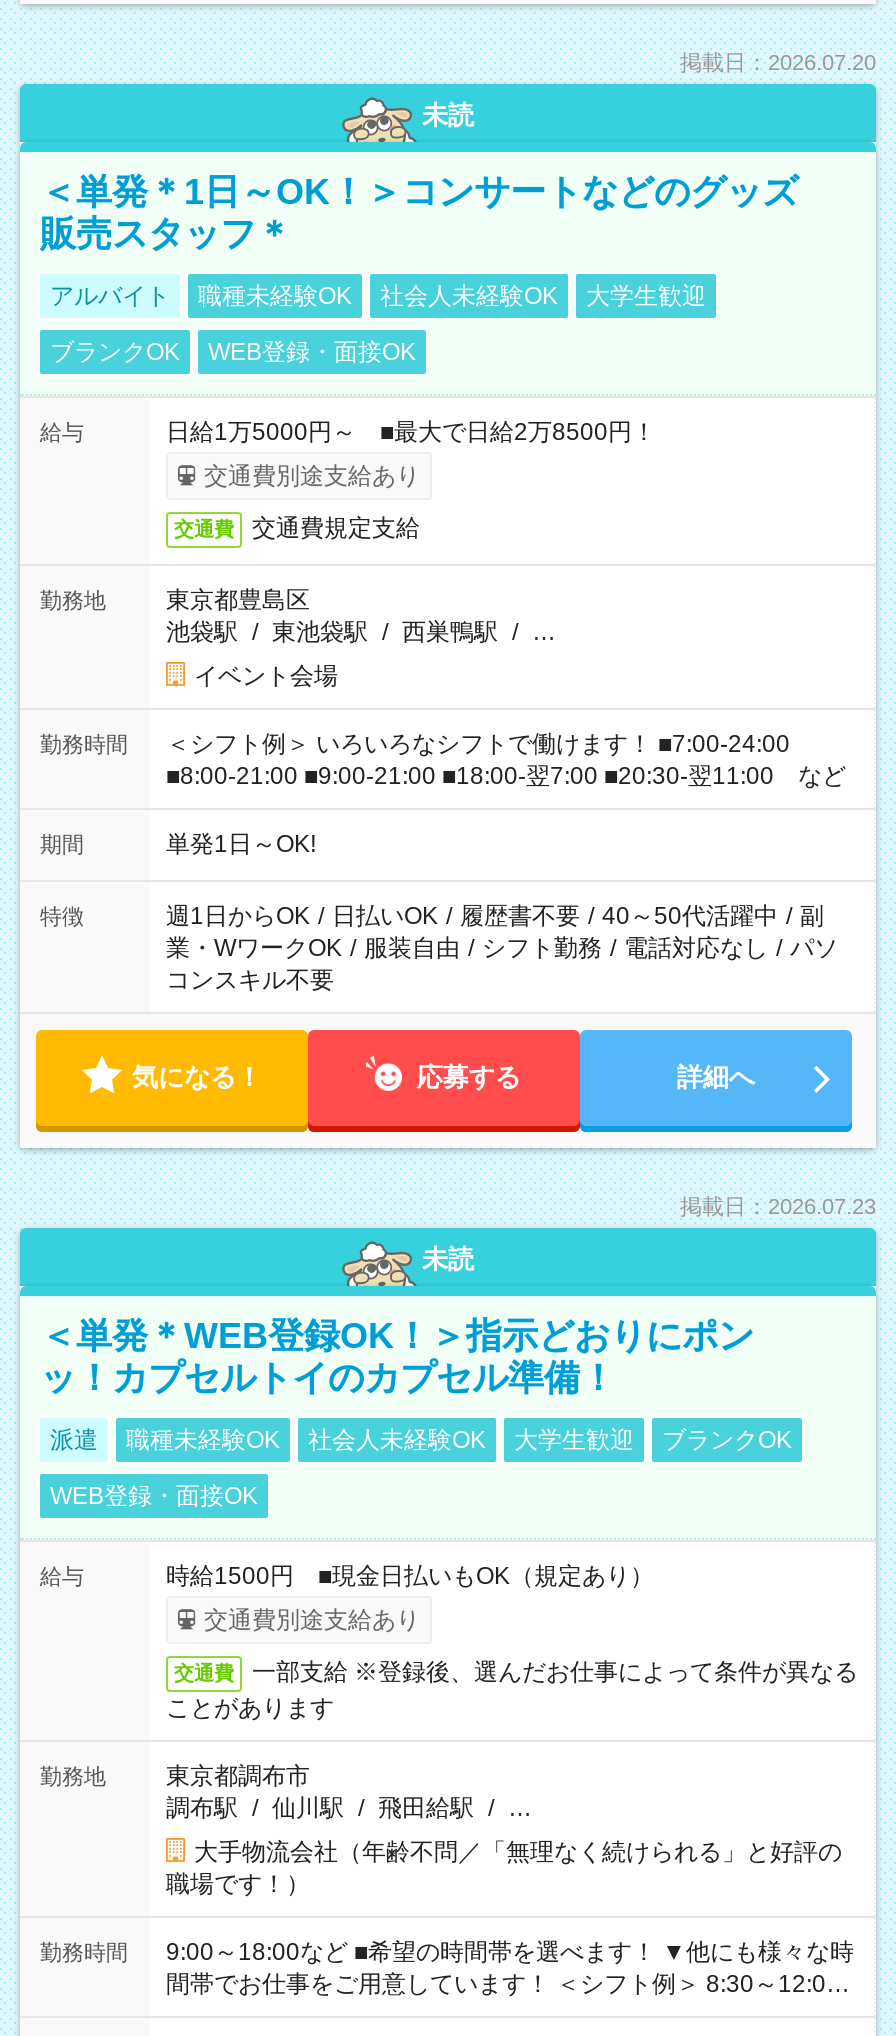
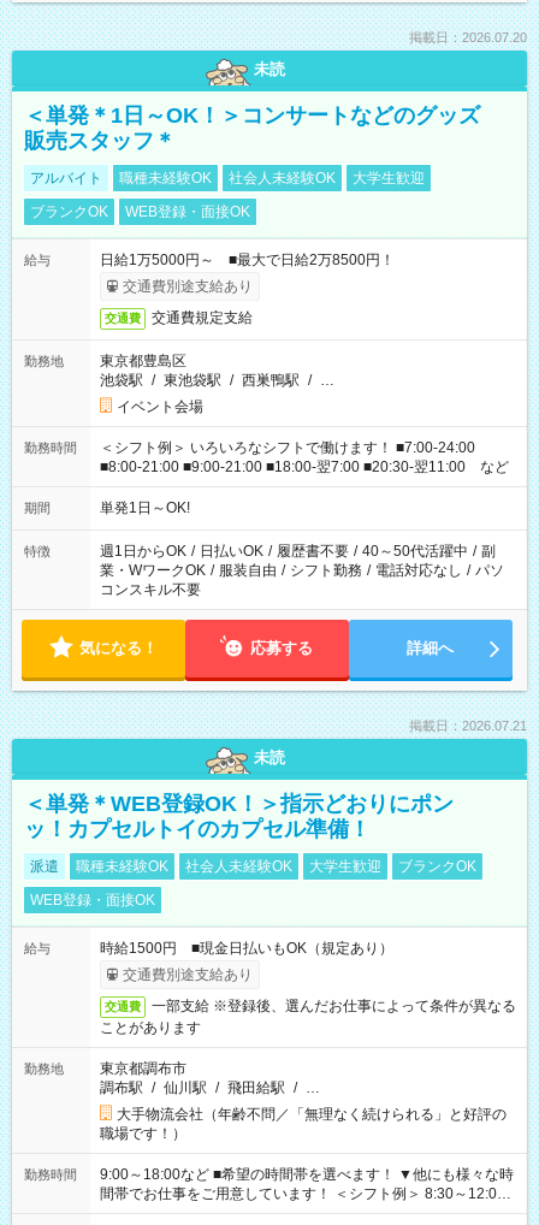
[680,1194,876,1218] 掲載日：2026.07.23 -> [409,718,527,733] 掲載日：2026.07.21

